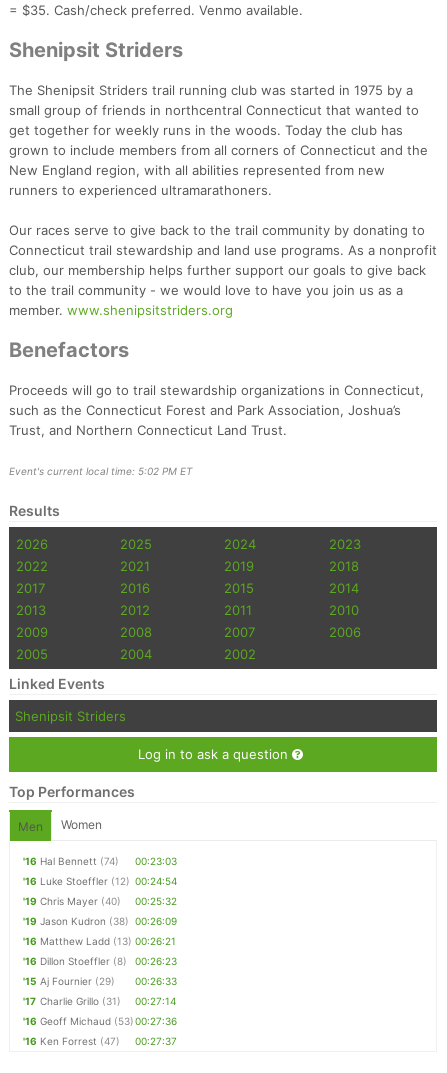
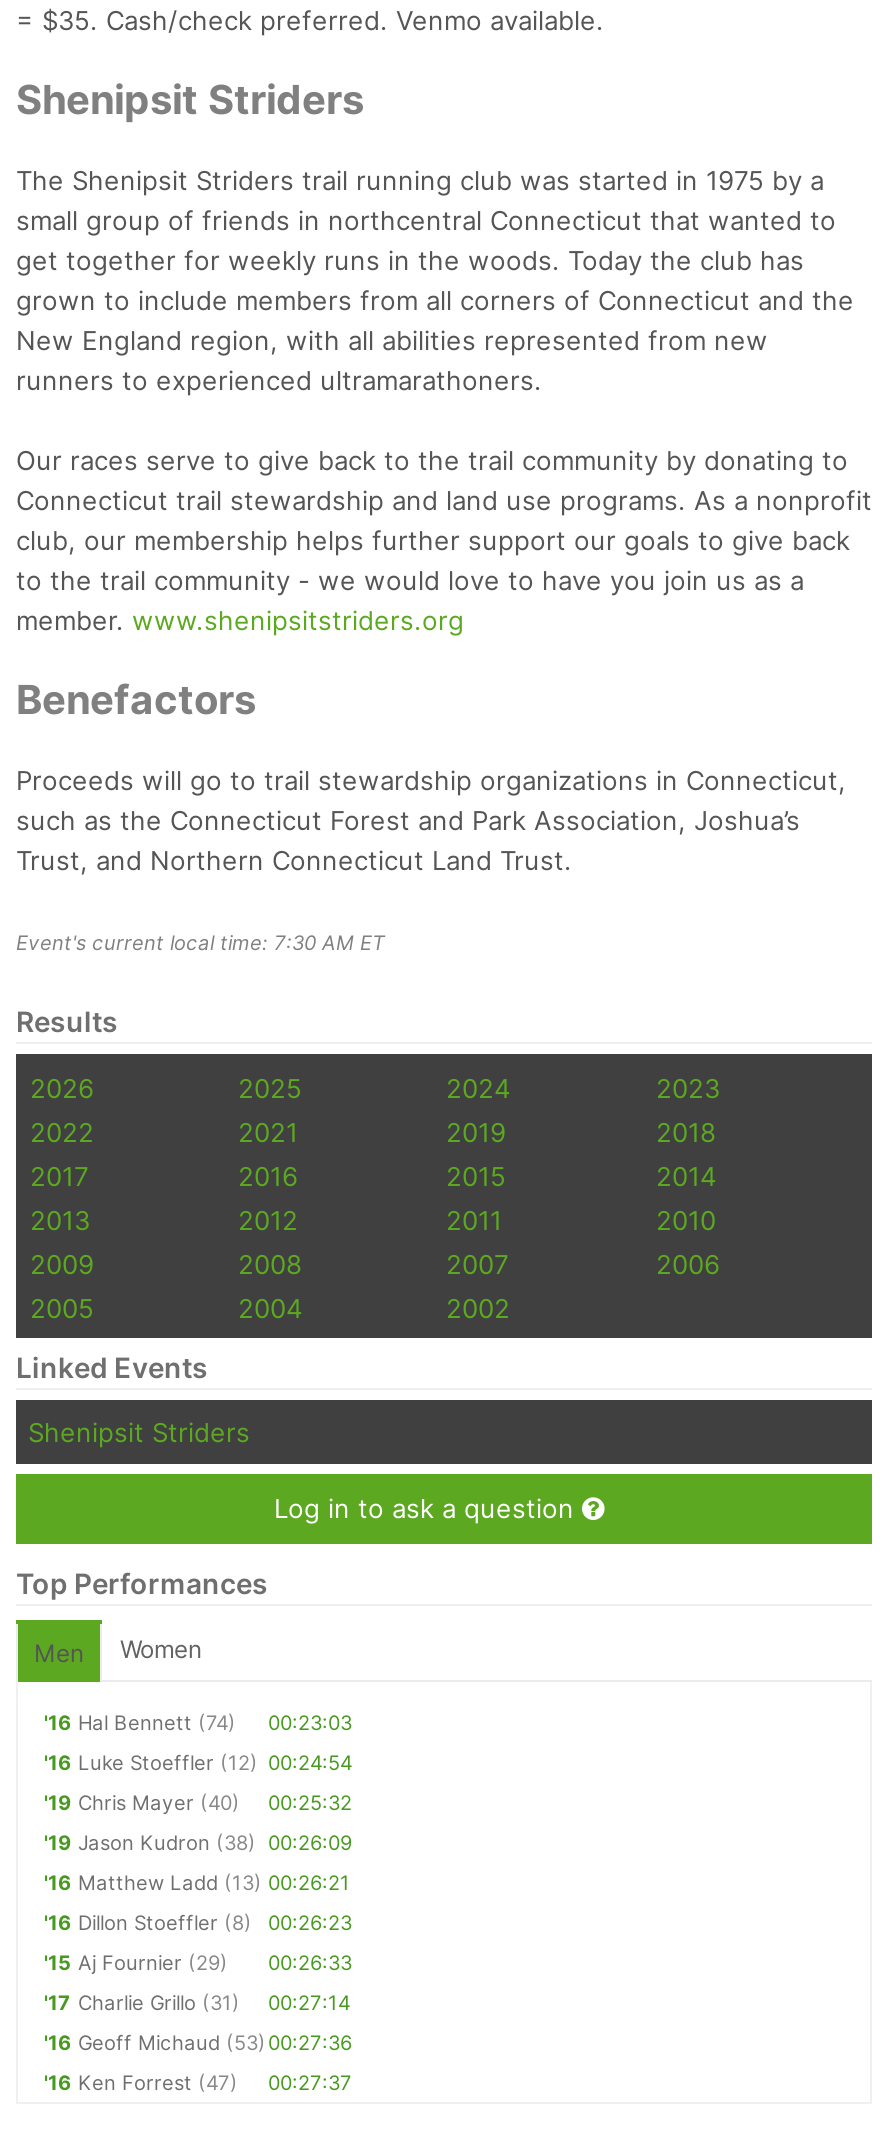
[9,465,192,477] Event's current local time: 5:02 PM ET -> [16,930,384,954] Event's current local time: 7:30 AM ET

